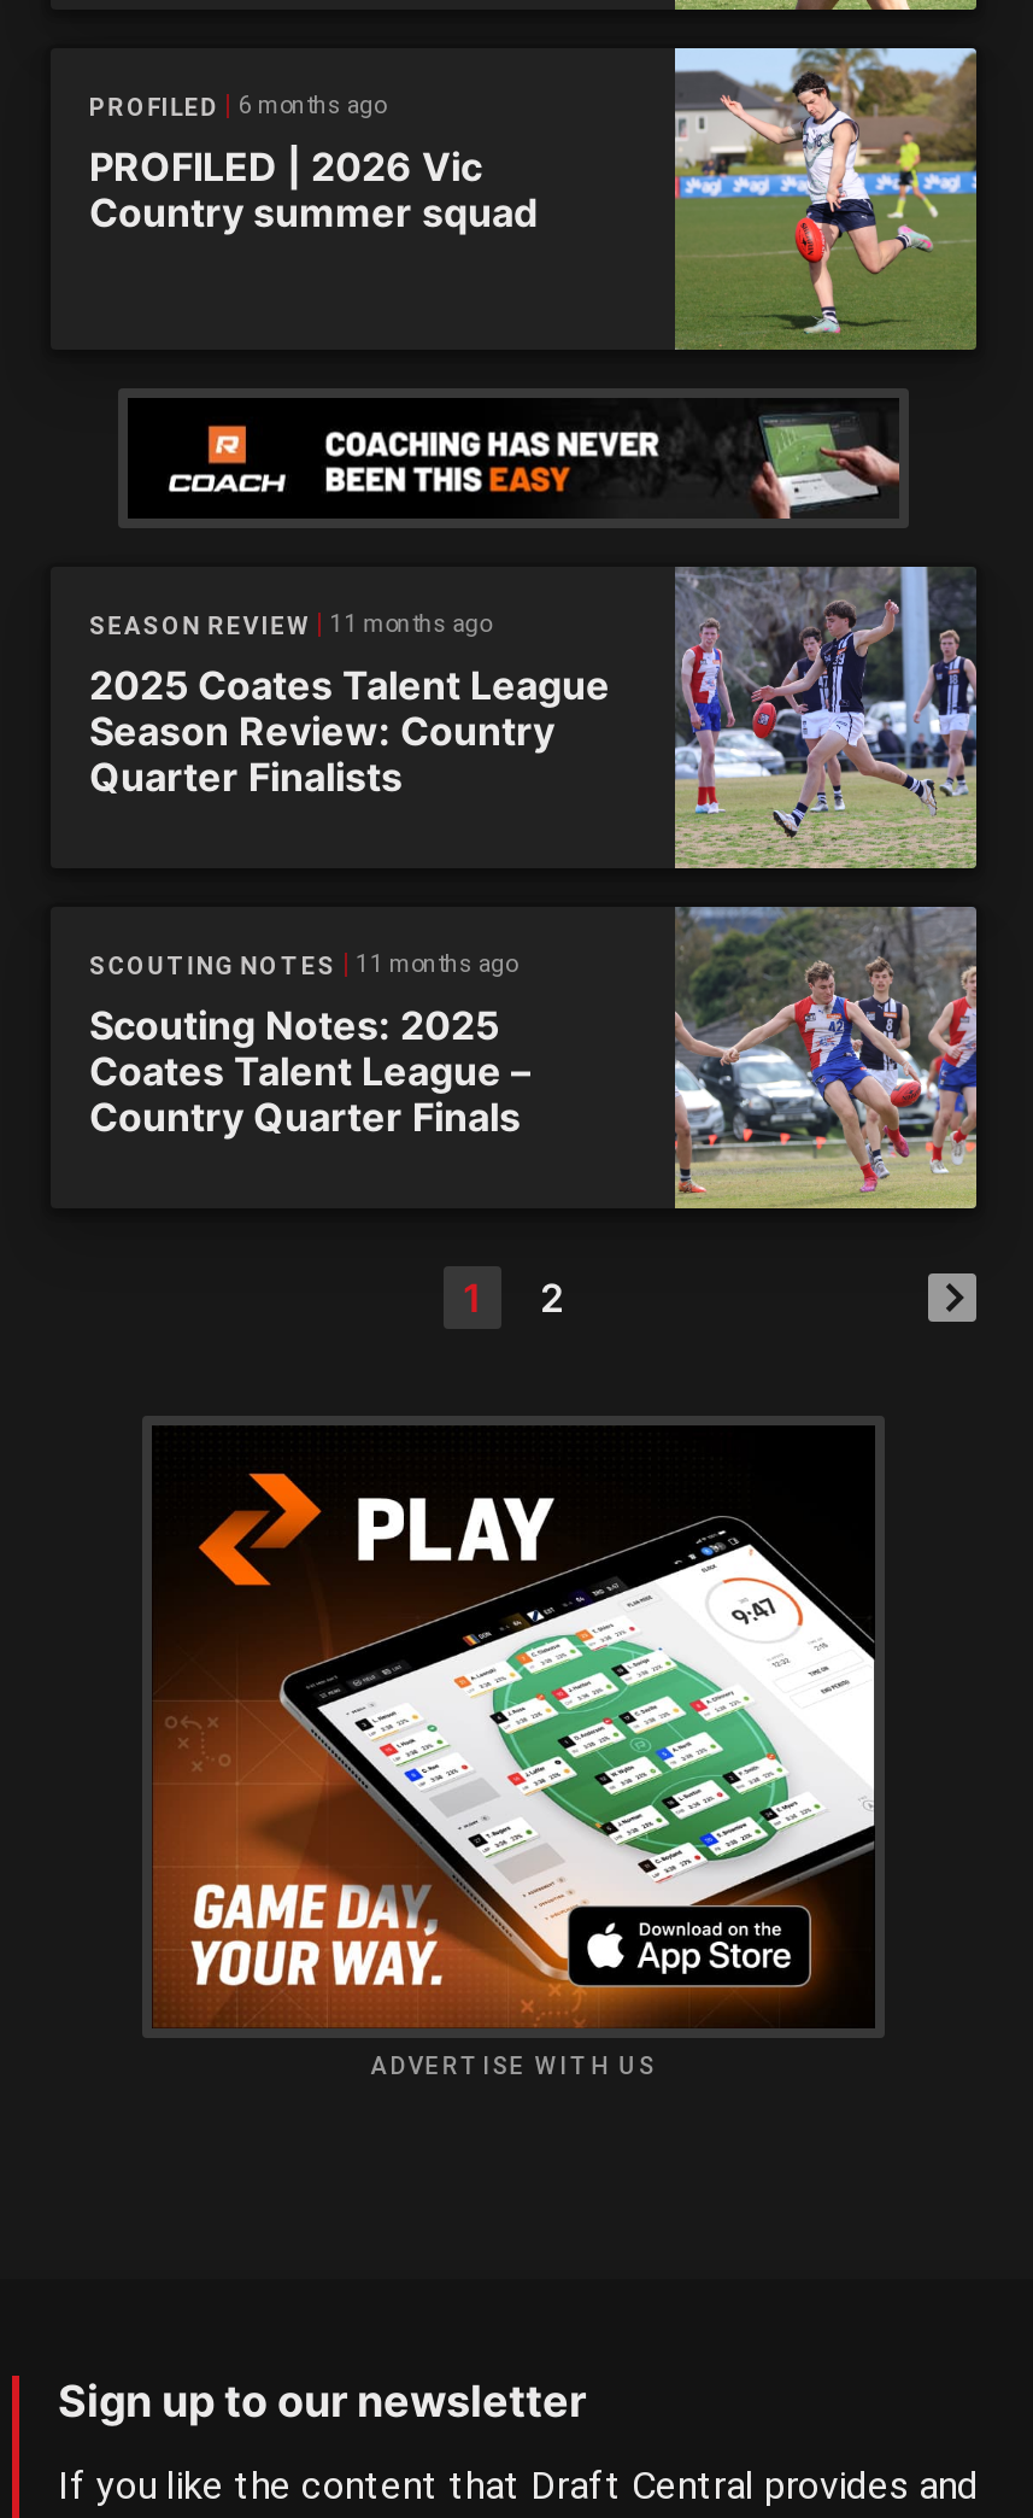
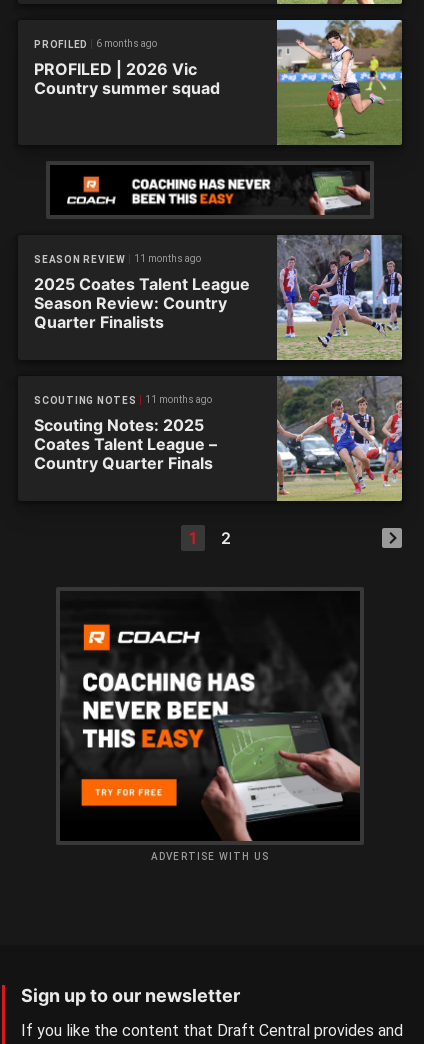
[152,1471,878,2028] [image] -> [60,611,361,842] [image]

